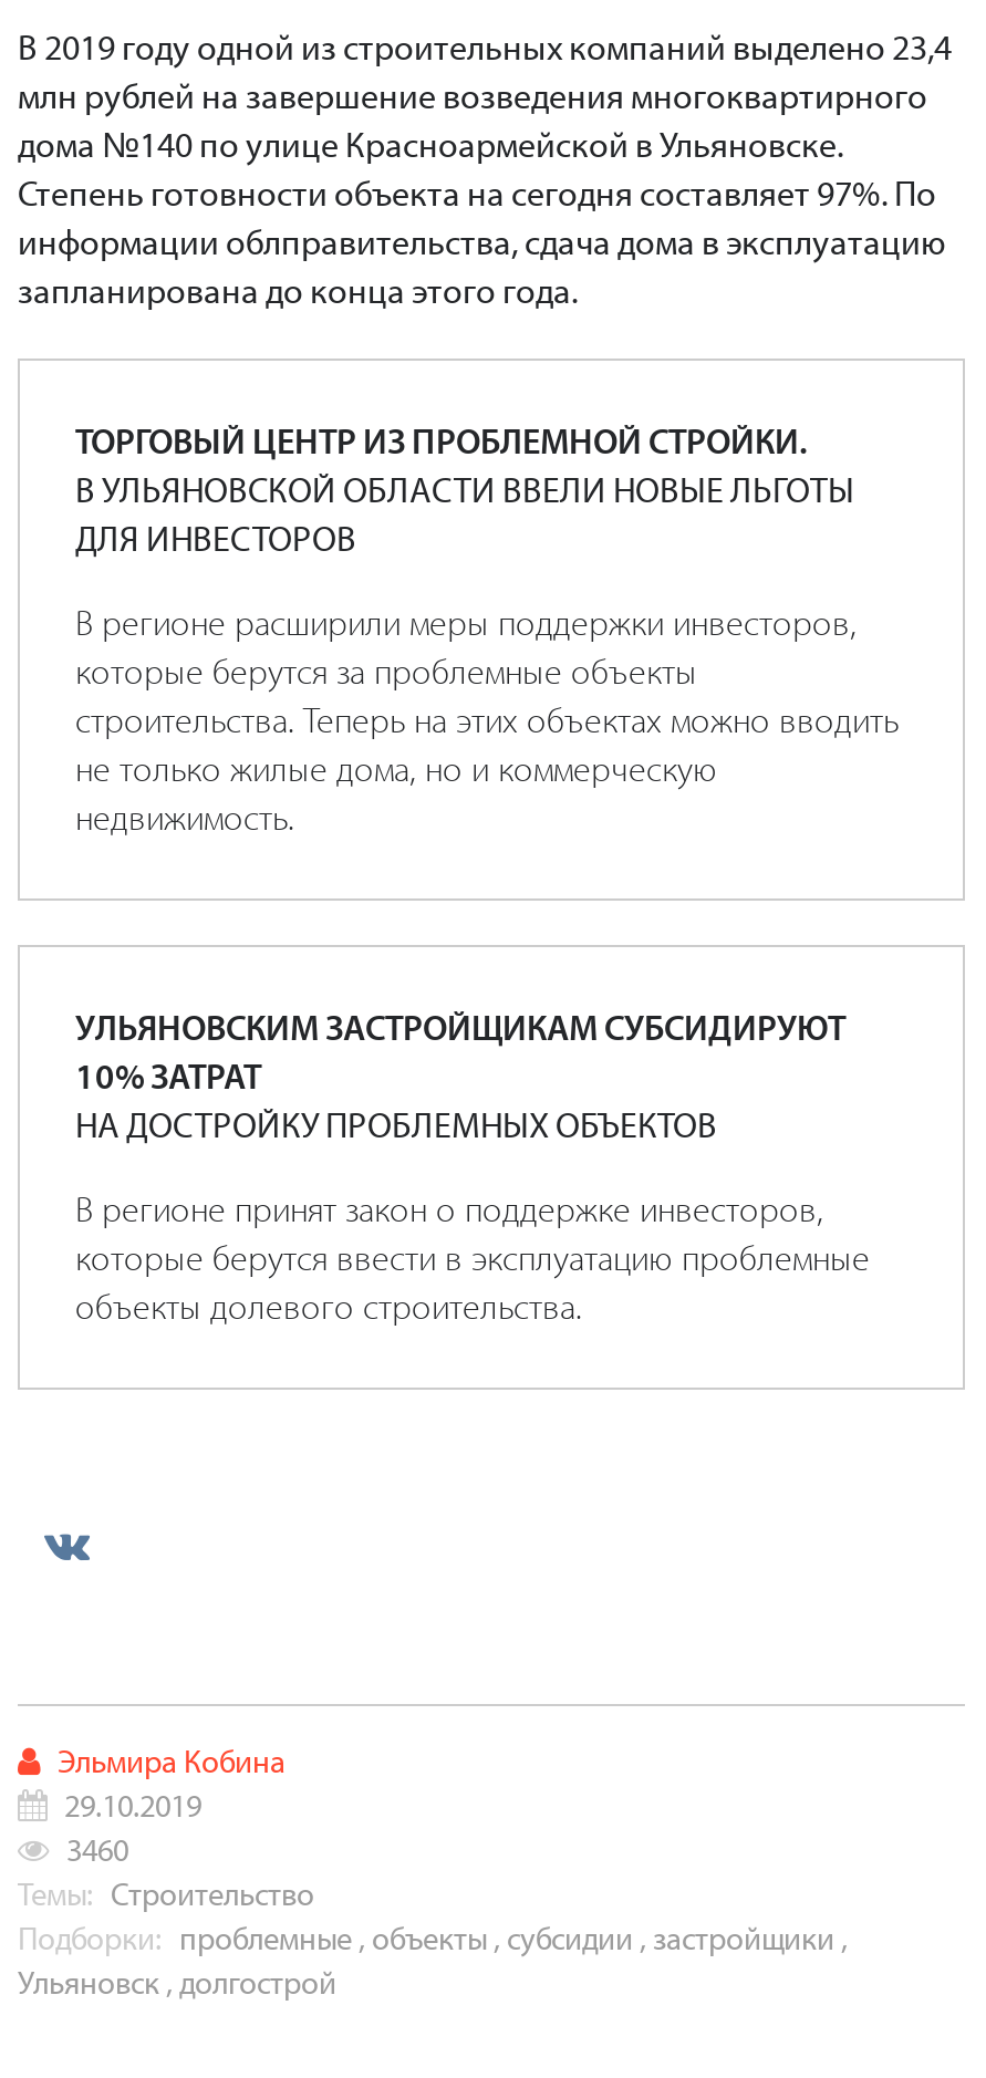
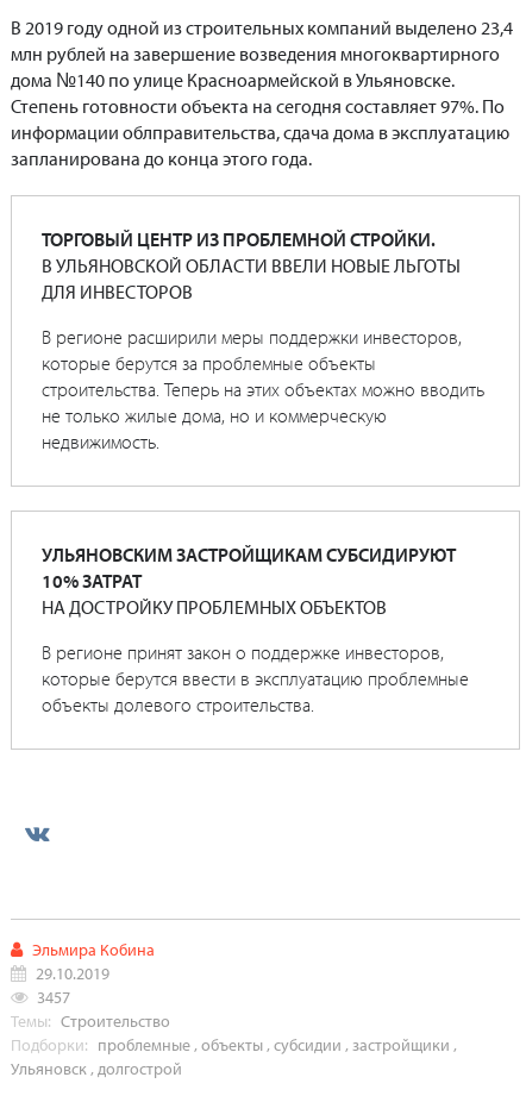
[60,1827,128,1869] 3460 -> [33,985,70,1007] 3457

